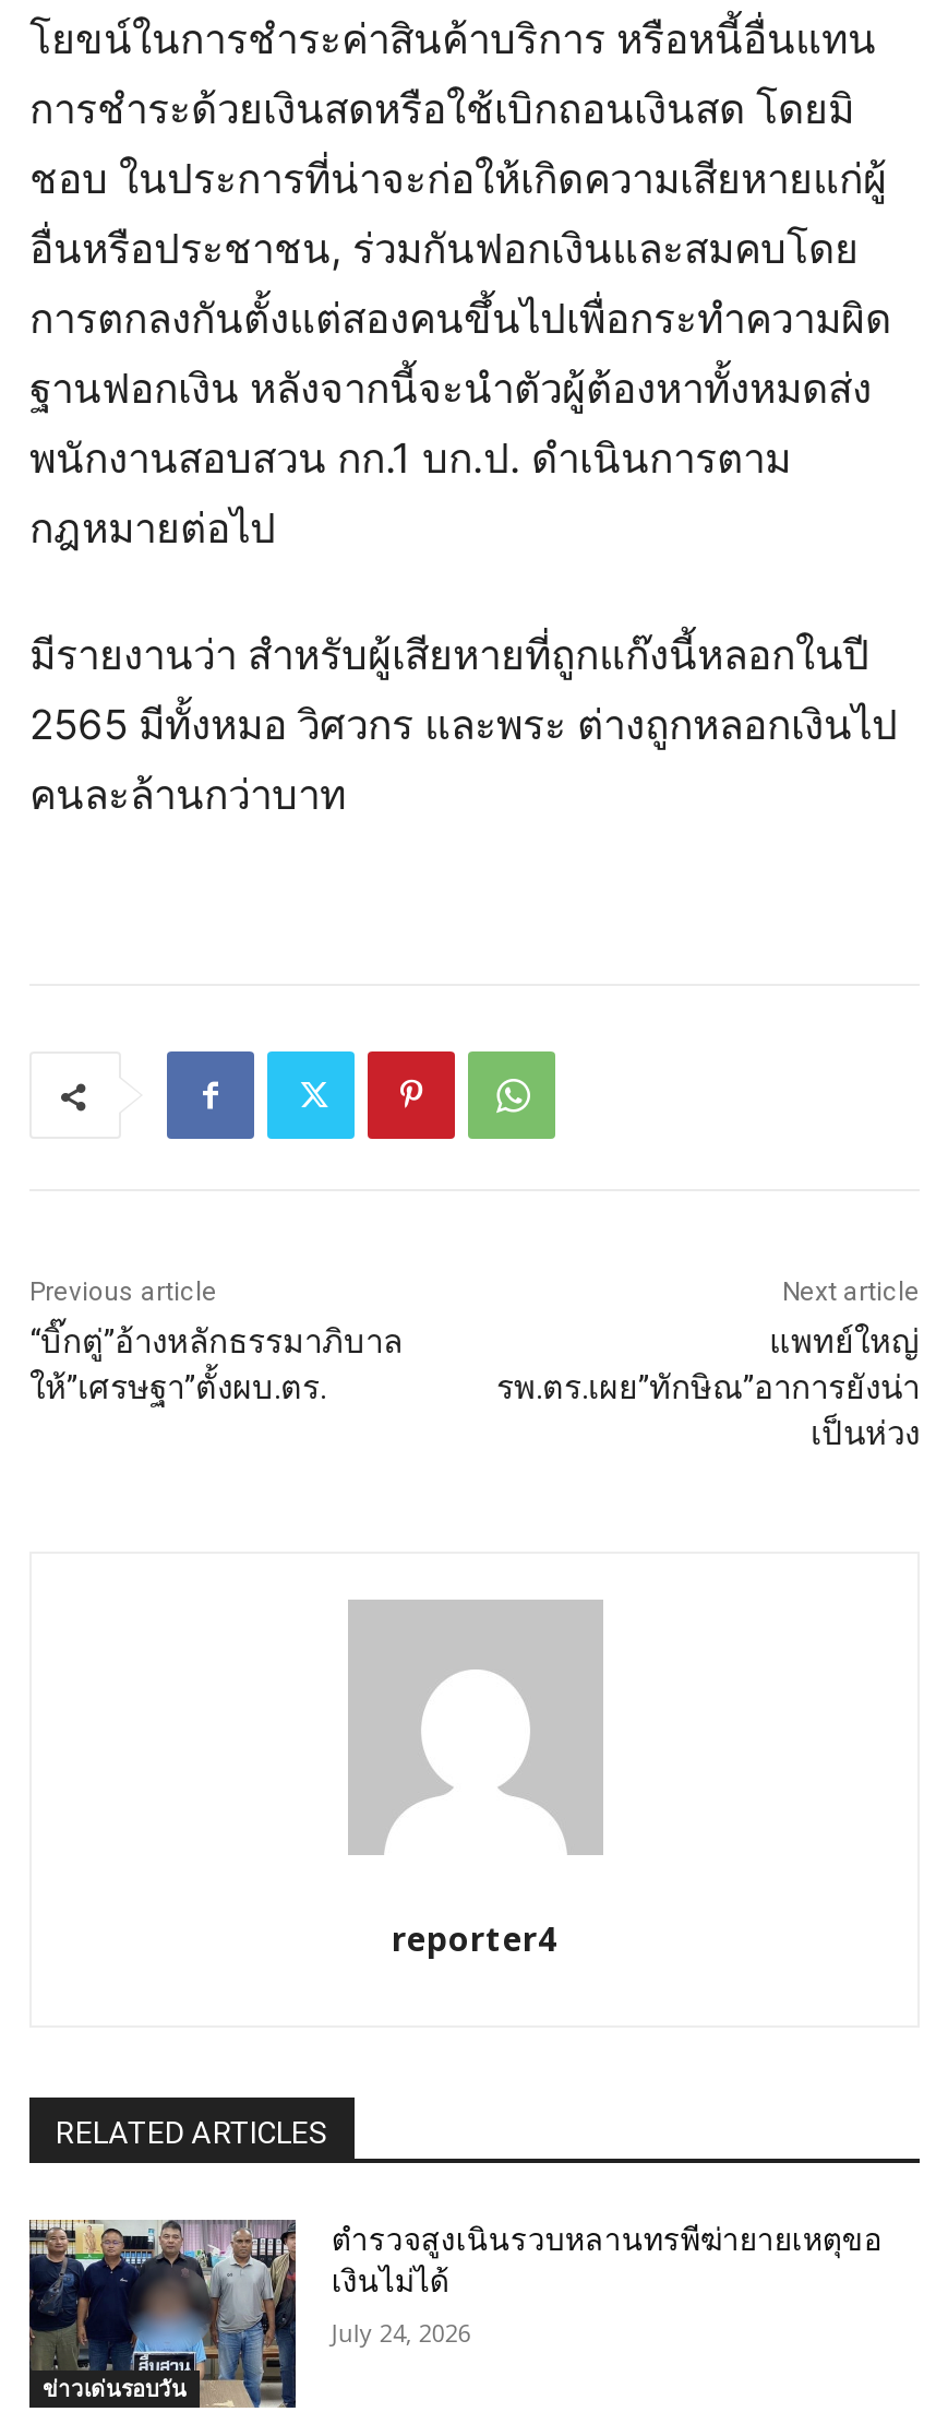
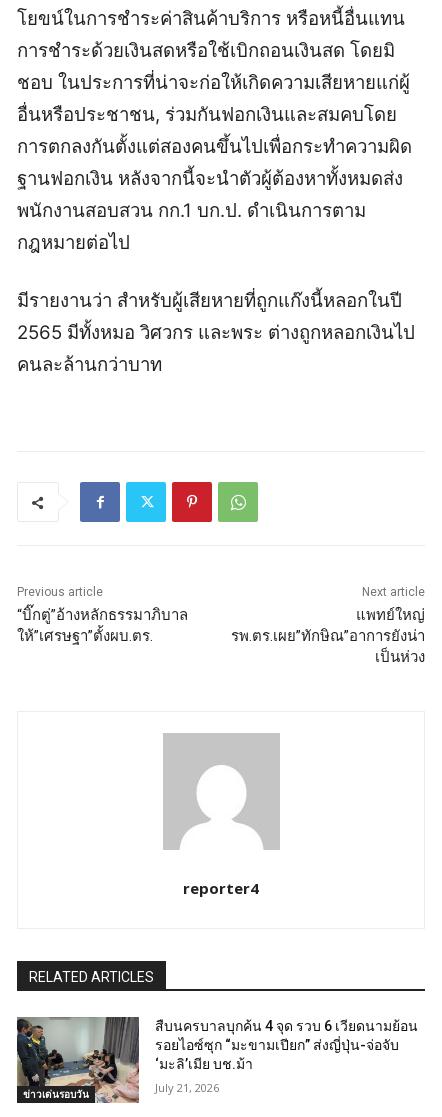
[27,2220,881,2410] [image] | ตำรวจสูงเนินรวบหลานทรพีฆ่ายายเหตุขอ | เงินไม่ได้ -> [16,1017,418,1104] [image] | สืบนครบาลบุกค้น 4 จุด รวบ 6 เวียดนามย้อน | รอยไอซ์ซุก “มะขามเปียก” ส่งญี่ปุ่น-จ่อจับ | ‘มะลิ’เมีย บช.ม้า
[331,2316,471,2349] July 24, 2026 -> [155,1080,219,1095] July 21, 2026

